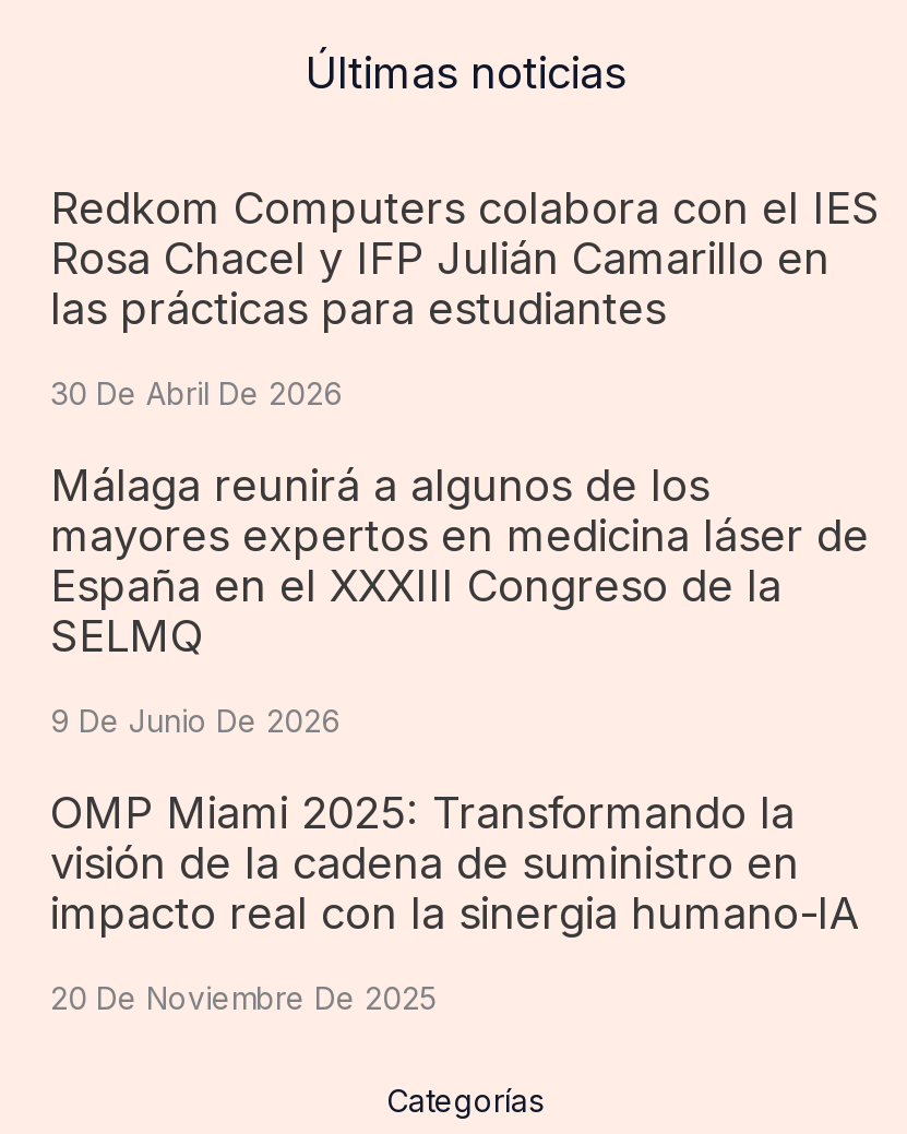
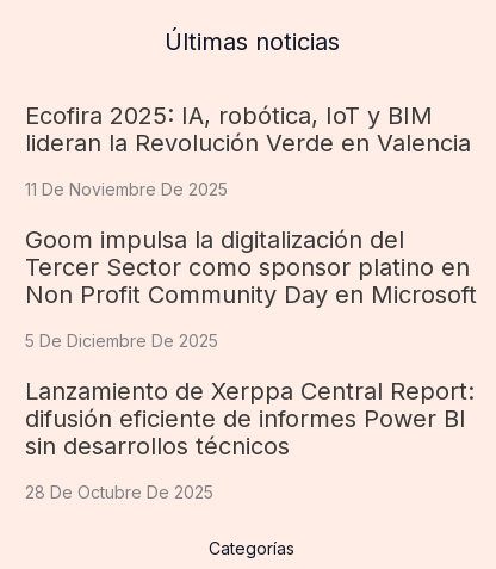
[50,182,880,335] Redkom Computers colabora con el IES | Rosa Chacel y IFP Julián Camarillo en | las prácticas para estudiantes -> [25,101,471,157] Ecofira 2025: IA, robótica, IoT y BIM | lideran la Revolución Verde en Valencia
[50,374,343,411] 30 De Abril De 2026 -> [25,179,228,199] 11 De Noviembre De 2025
[50,459,869,662] Málaga reunirá a algunos de los | mayores expertos en medicina láser de | España en el XXXIII Congreso de la | SELMQ -> [25,225,477,309] Goom impulsa la digitalización del | Tercer Sector como sponsor platino en | Non Profit Community Day en Microsoft
[50,701,341,738] 9 De Junio De 2026 -> [25,330,218,350] 5 De Diciembre De 2025
[50,786,858,939] OMP Miami 2025: Transformando la | visión de la cadena de suministro en | impacto real con la sinergia humano-IA -> [25,377,475,460] Lanzamiento de Xerppa Central Report: | difusión eficiente de informes Power BI | sin desarrollos técnicos
[50,979,437,1016] 20 De Noviembre De 2025 -> [25,482,213,502] 28 De Octubre De 2025

